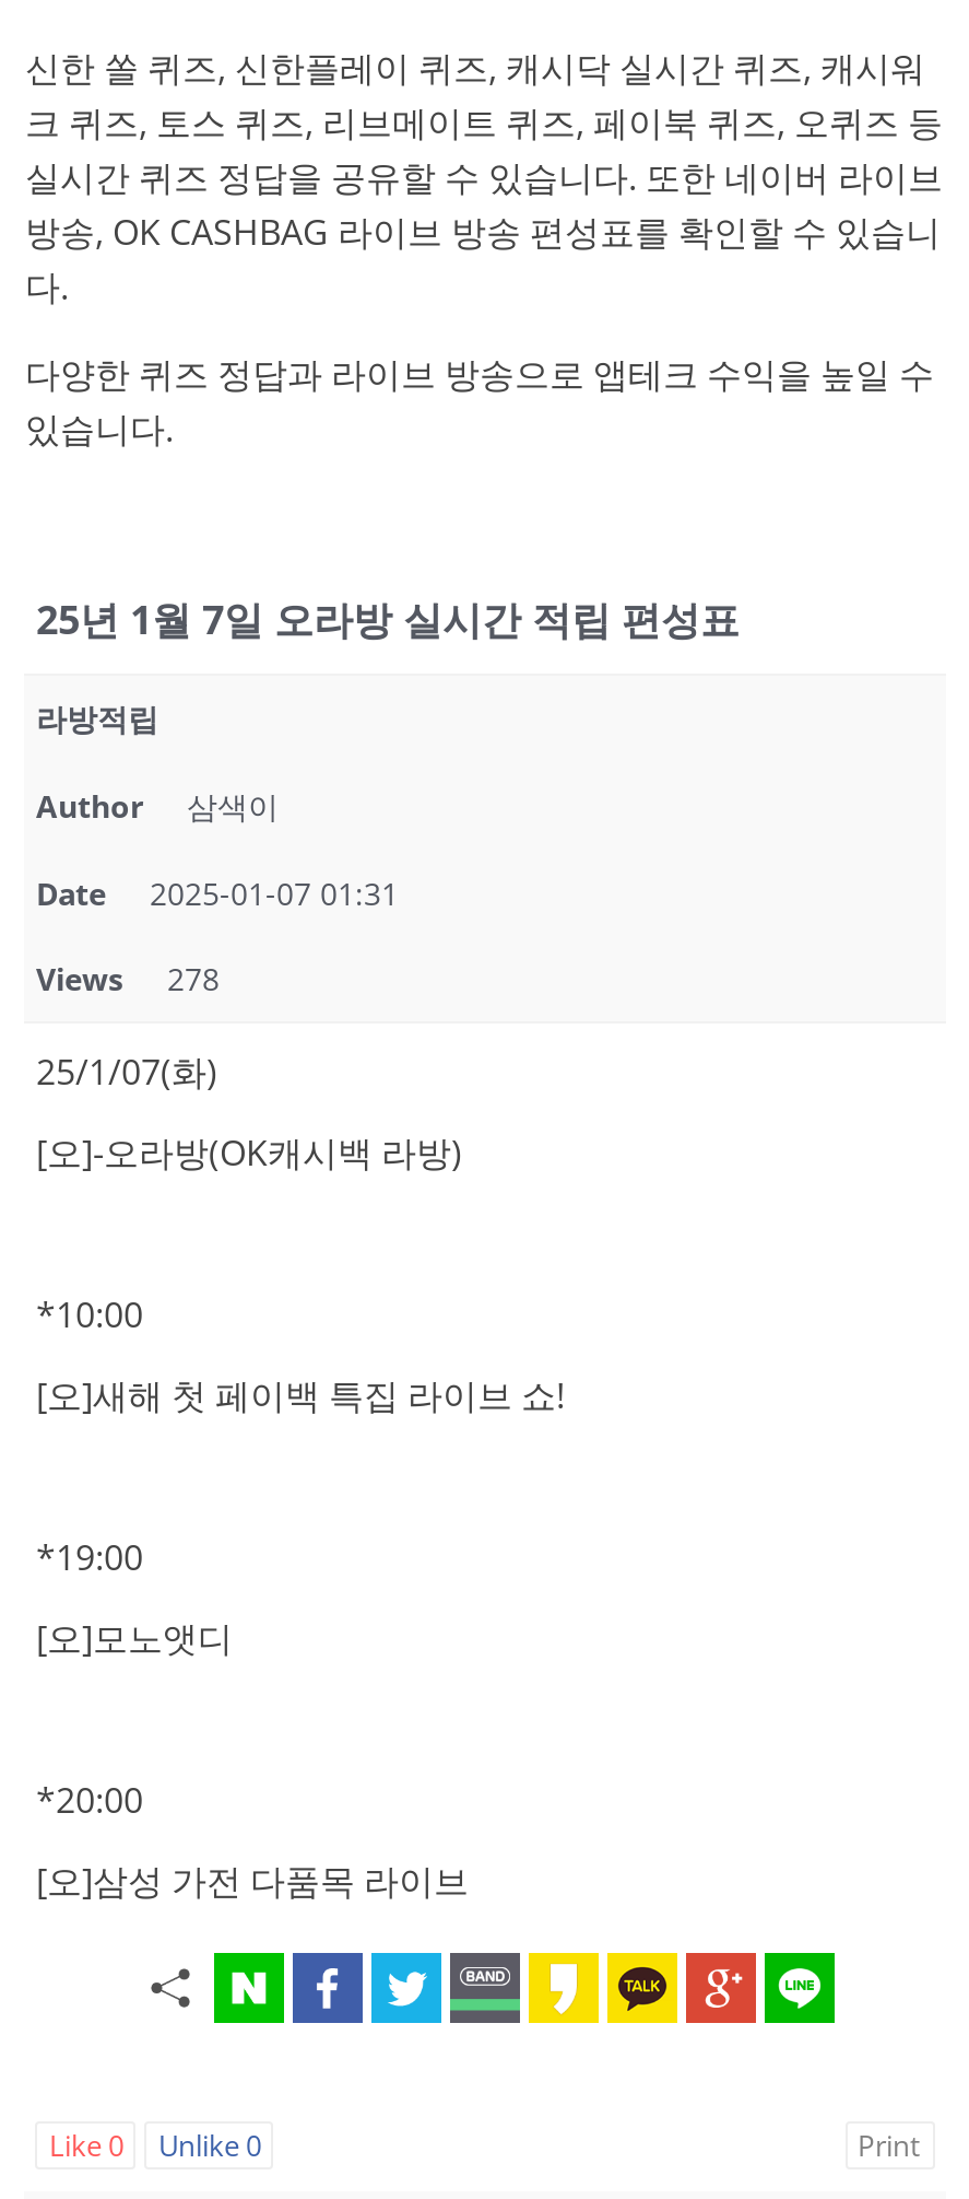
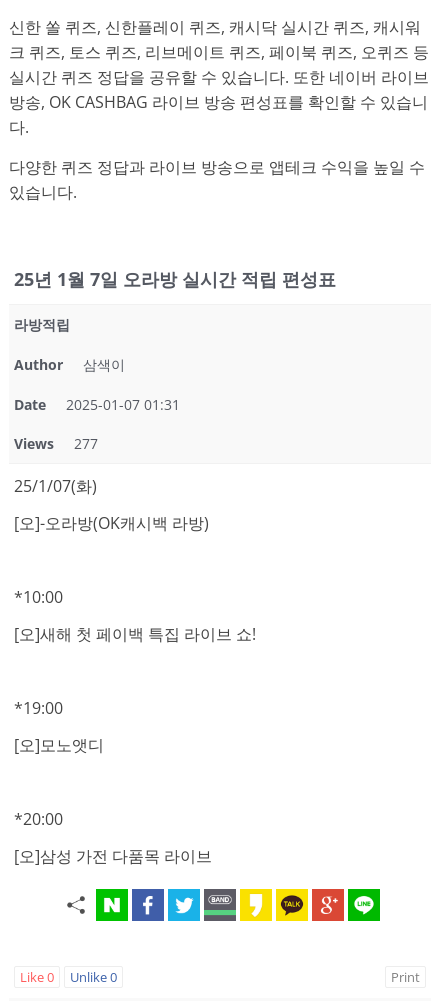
[36,958,219,999] Views 278 -> [14,434,98,453] Views 277

